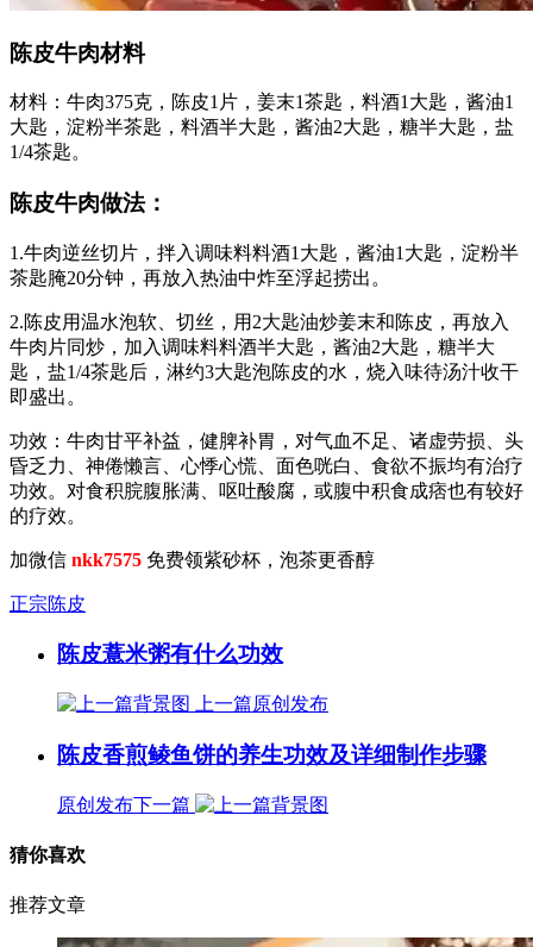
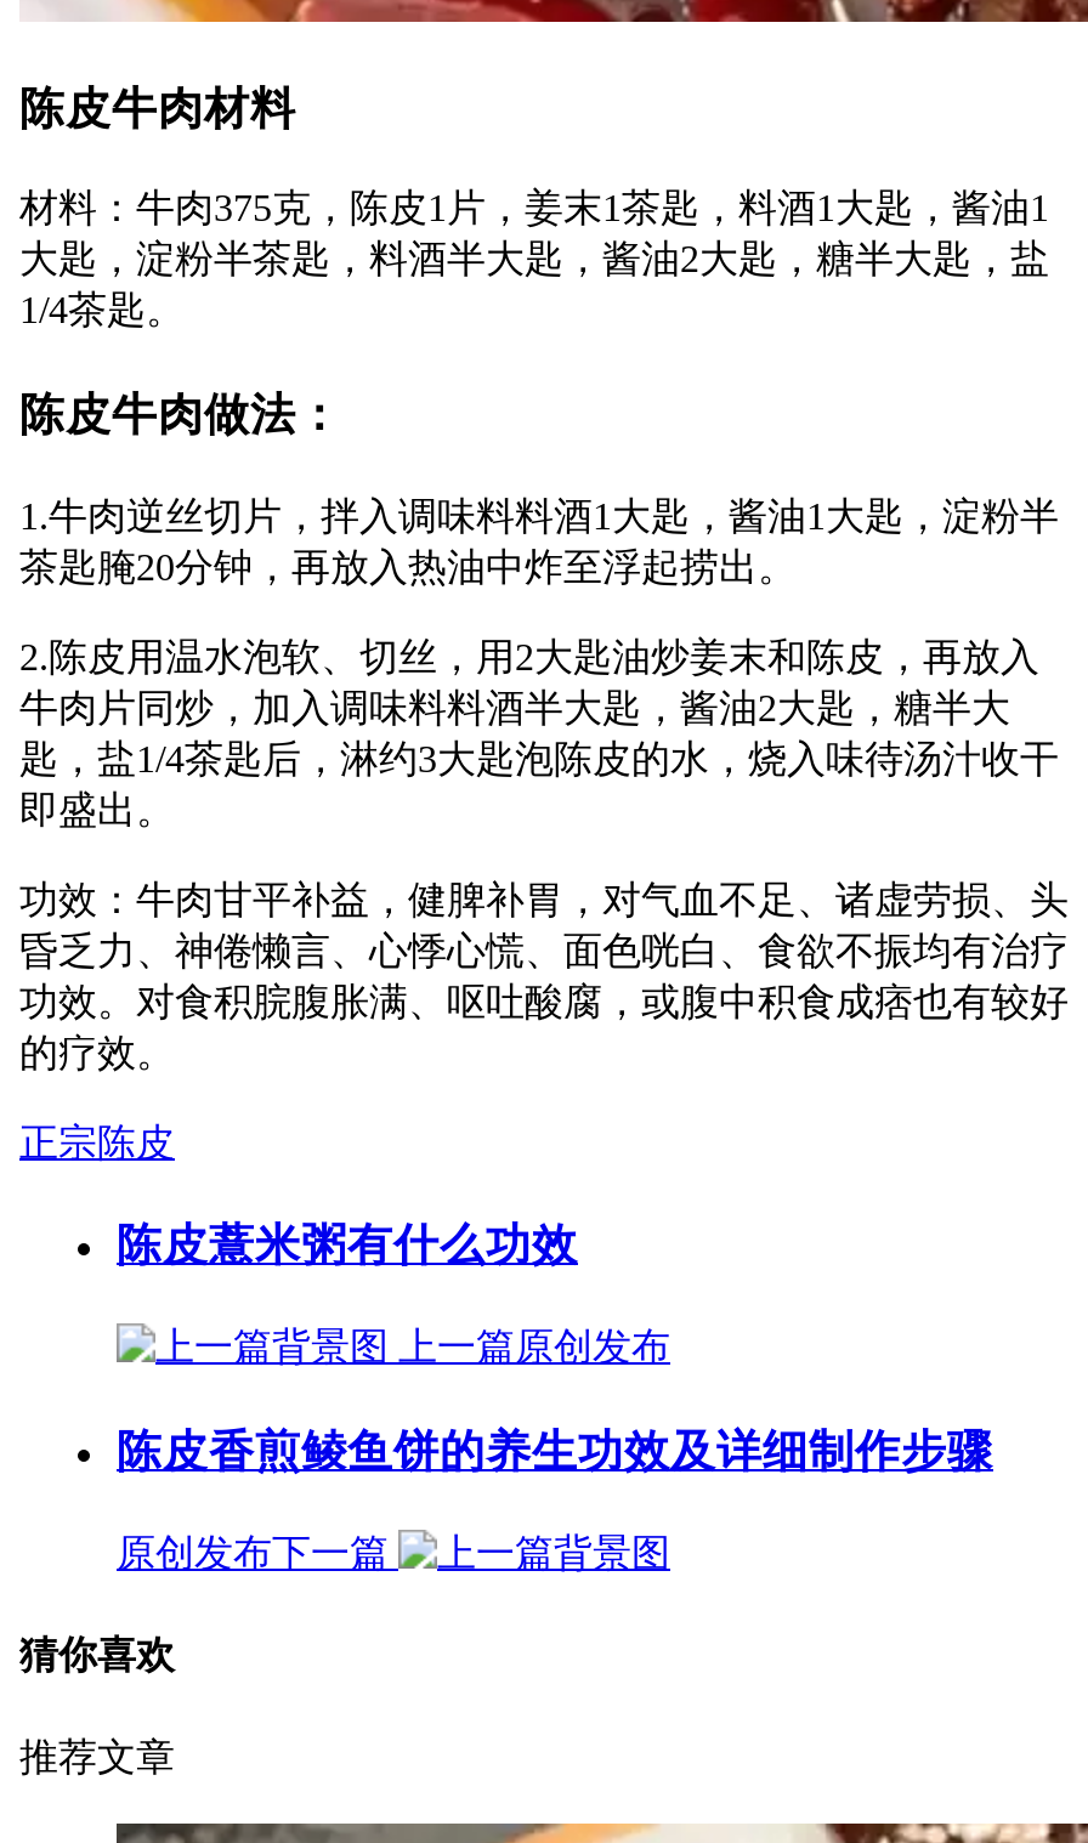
[10,549,375,570] 加微信nkk7575免费领紫砂杯，泡茶更香醇 -> none

